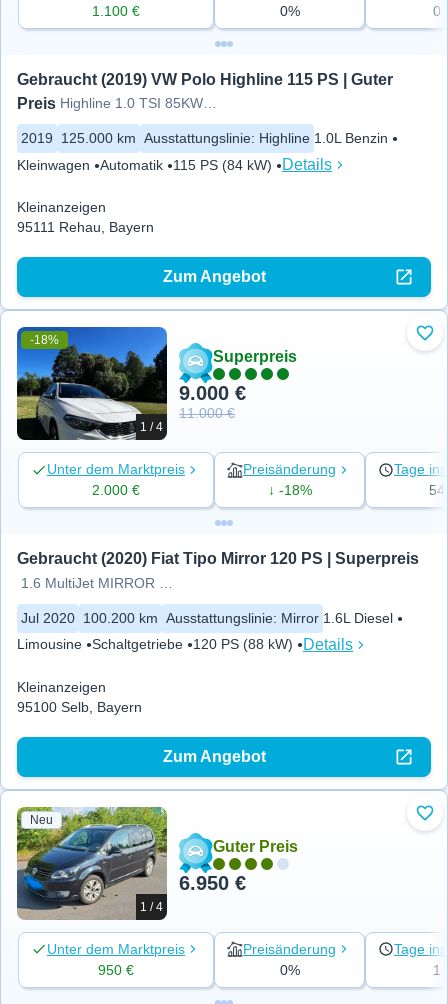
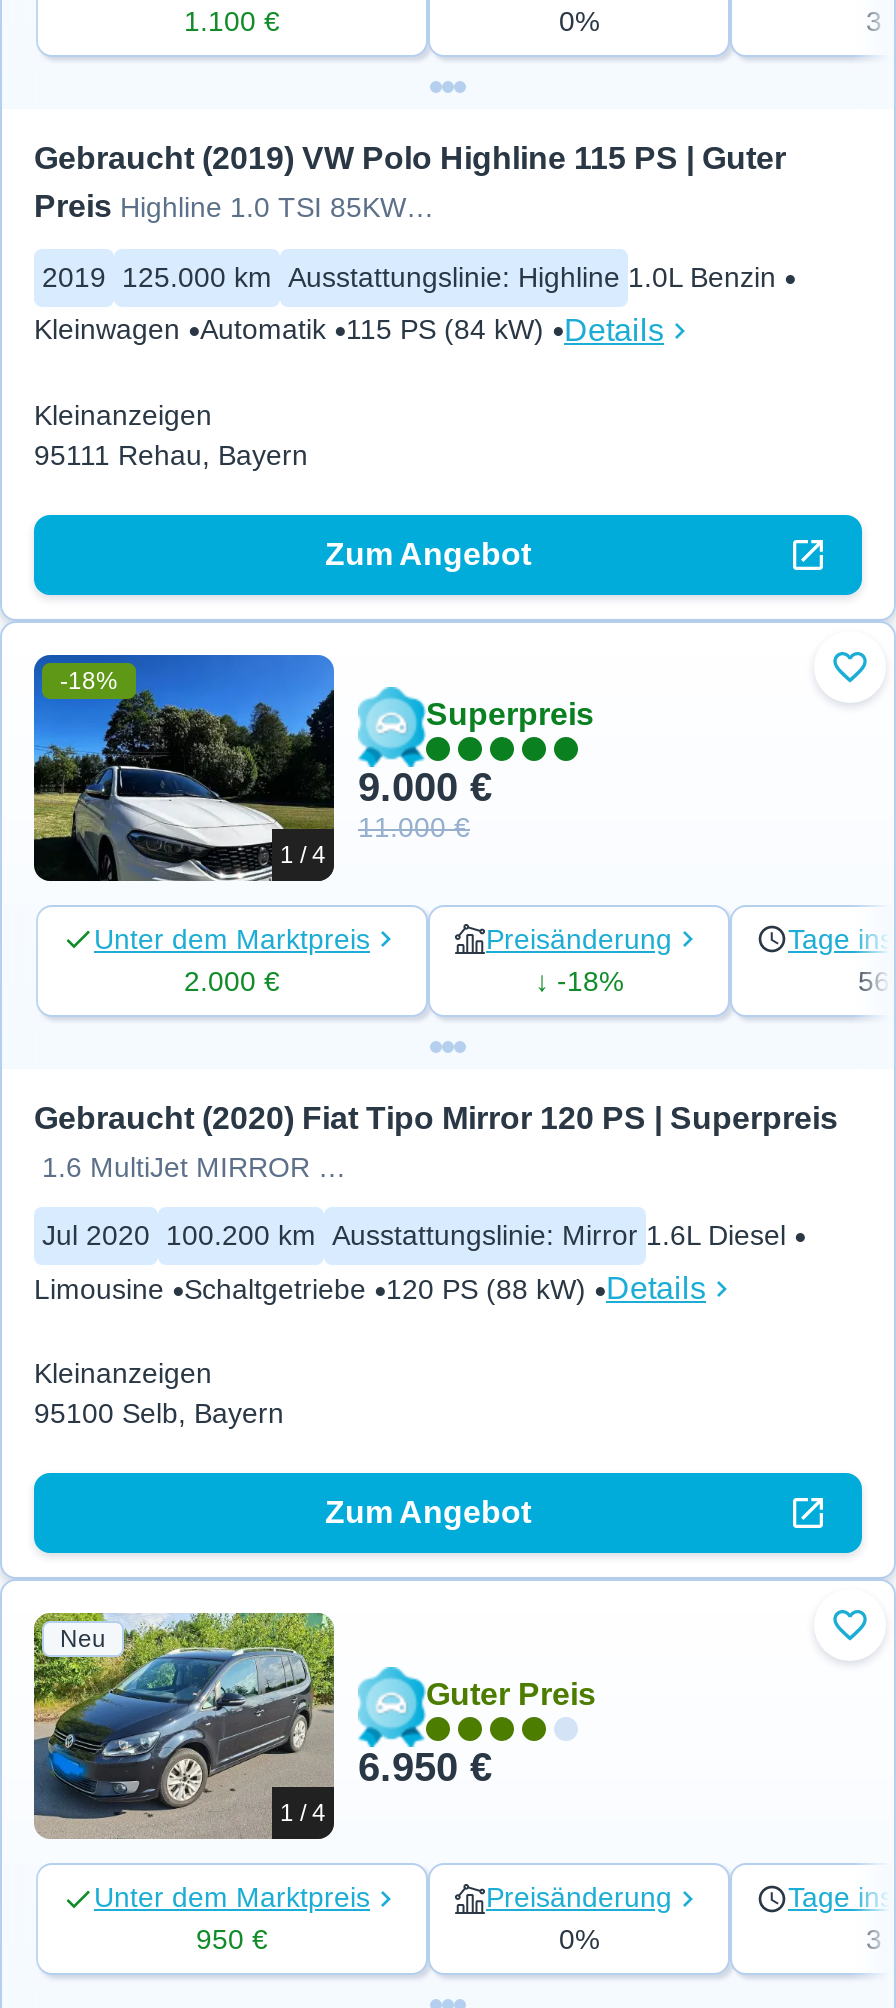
[433,3,441,19] 0 -> [866,5,882,37] 3
[429,482,445,498] 54 -> [858,964,890,996] 56
[433,962,441,978] 1 -> [866,1924,882,1956] 3

